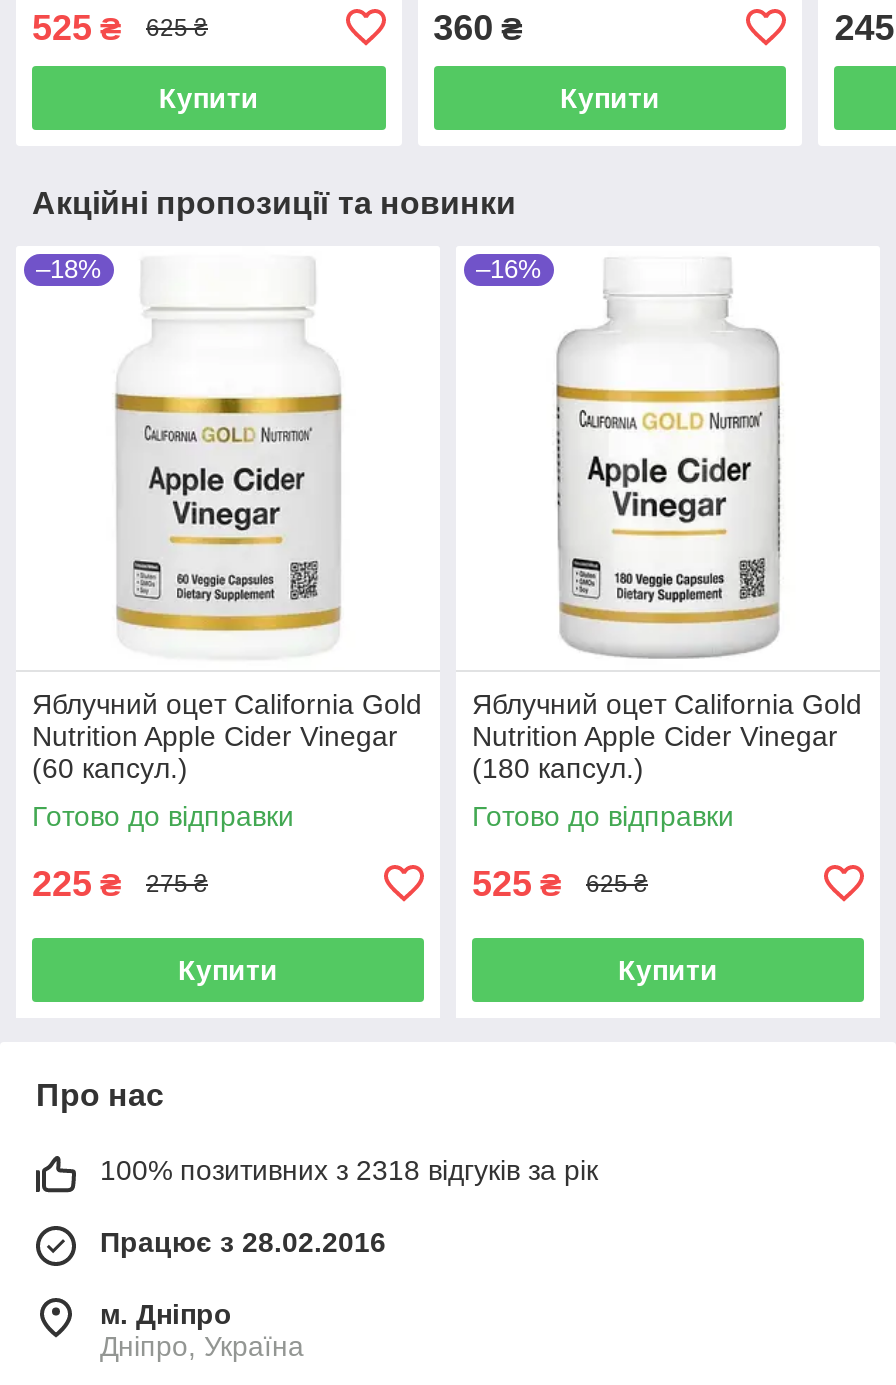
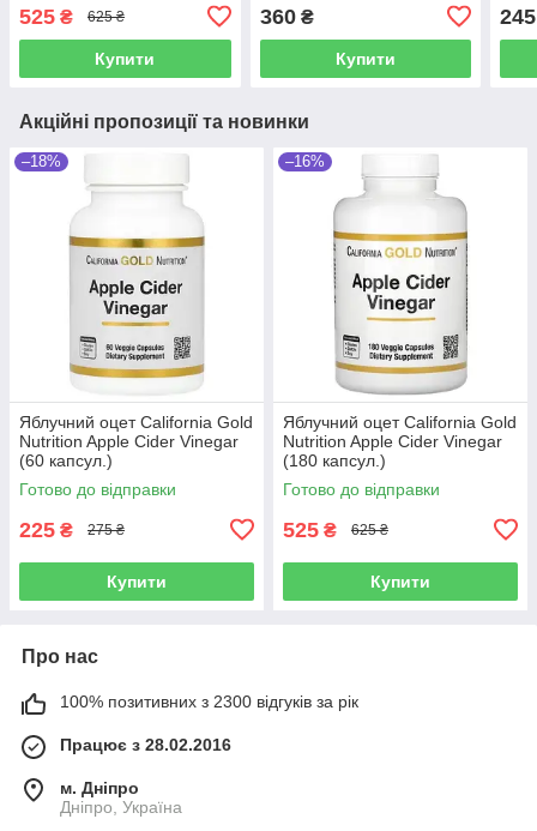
[100,1154,598,1186] 100% позитивних з 2318 відгуків за рік -> [60,692,358,711] 100% позитивних з 2300 відгуків за рік

